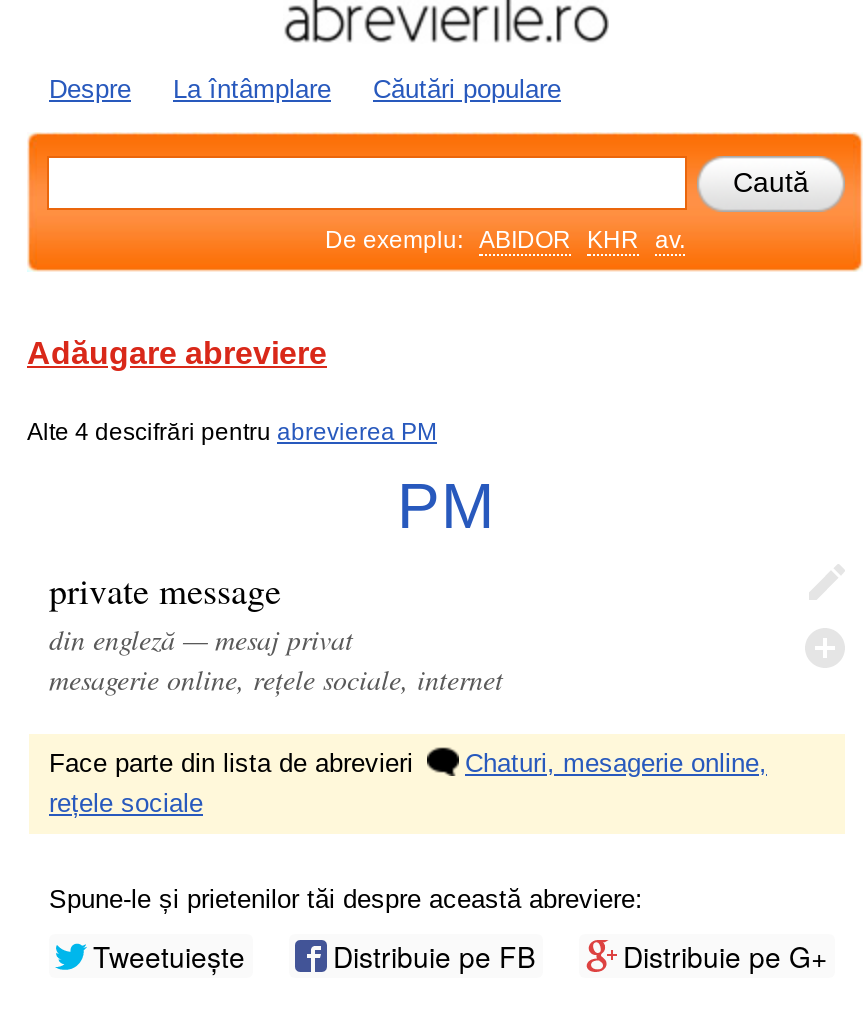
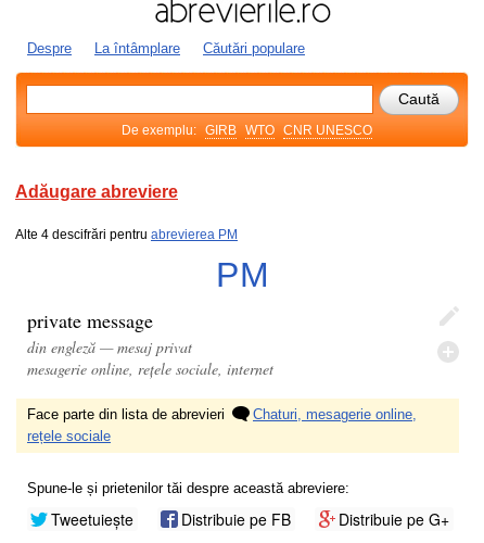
[325,226,685,254] De exemplu: ABIDOR KHR av. -> [122,123,372,138] De exemplu: GIRB WTO CNR UNESCO

